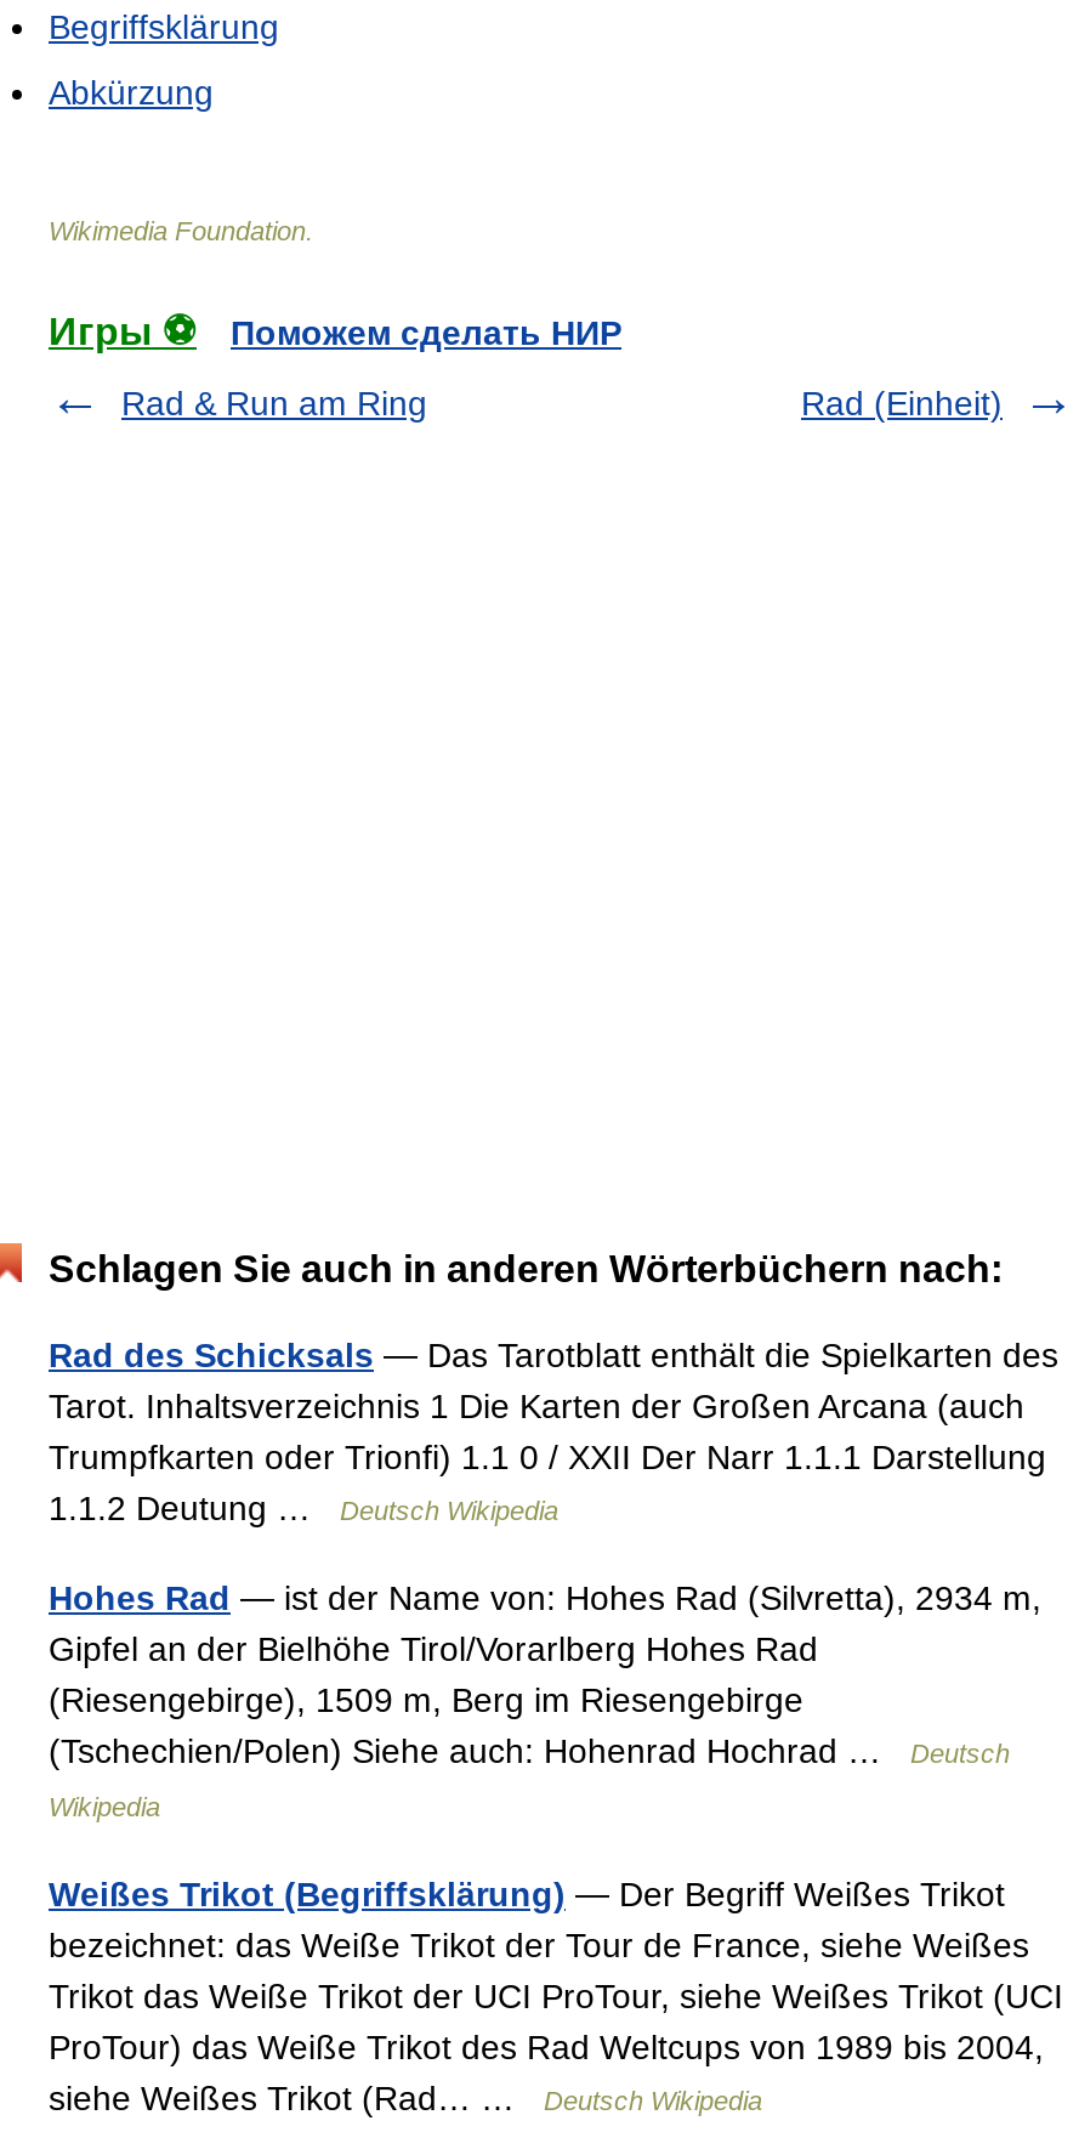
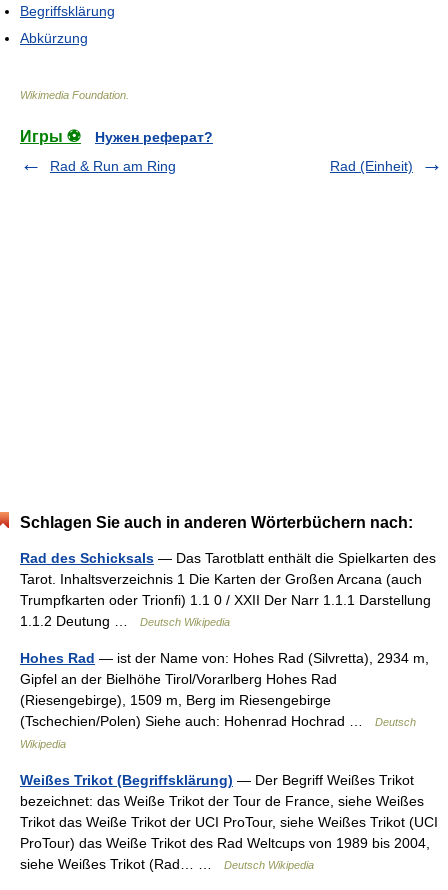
[231,313,621,352] Поможем сделать НИР -> [95,129,213,145] Нужен реферат?

